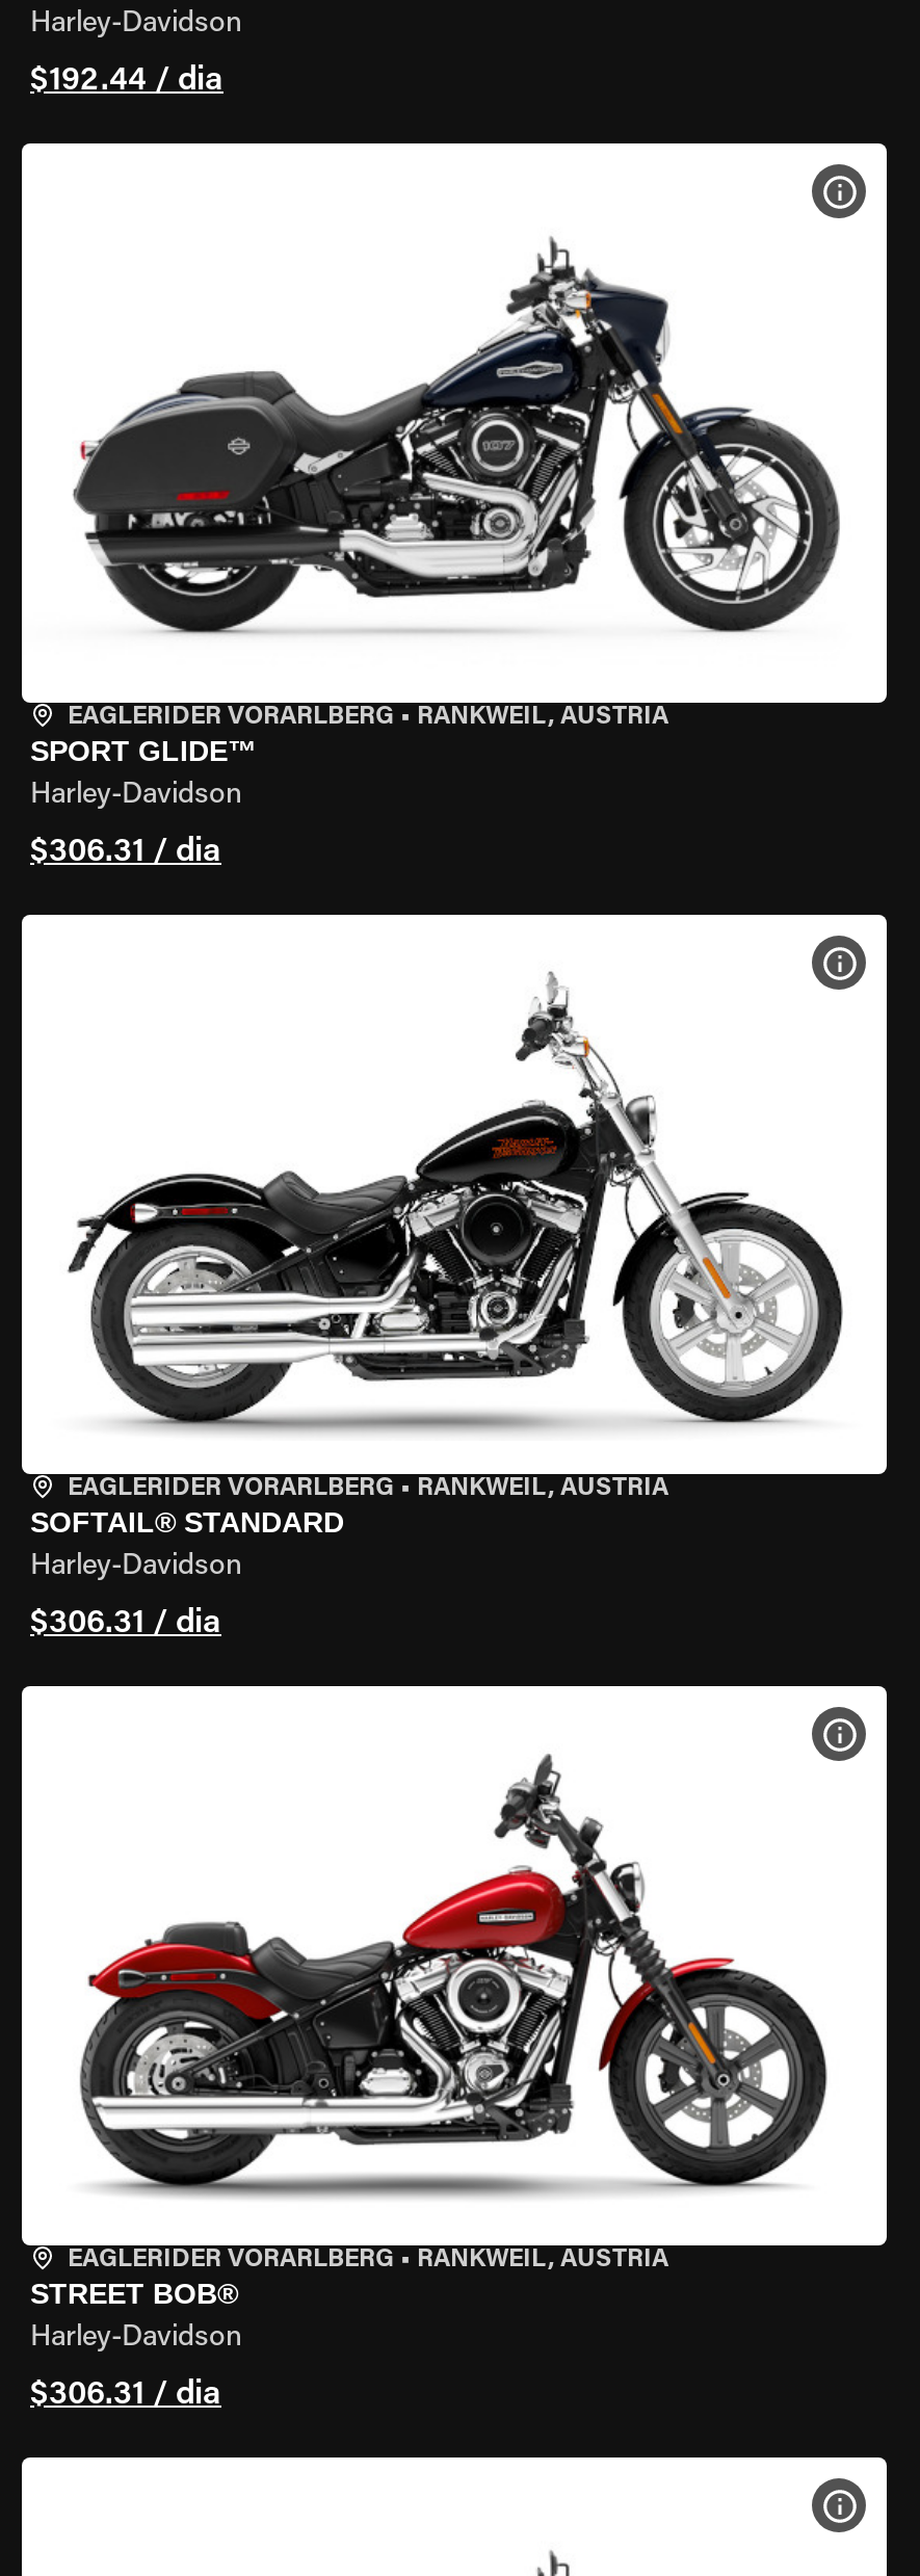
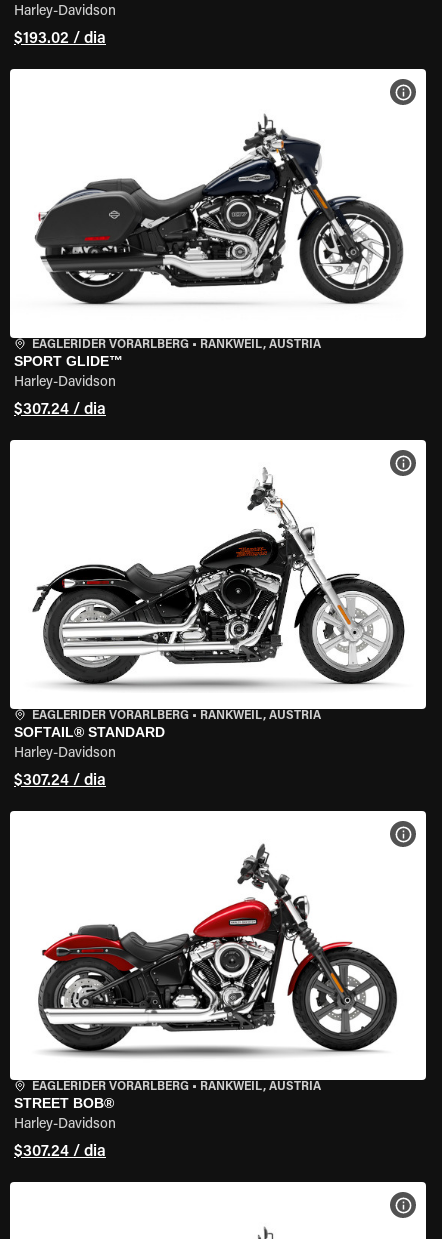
[30,64,224,98] $192.44 / dia -> [14,31,106,47] $193.02 / dia
[30,836,221,869] $306.31 / dia -> [14,402,106,418] $307.24 / dia
[30,1607,221,1640] $306.31 / dia -> [14,773,106,789] $307.24 / dia
[30,2378,221,2412] $306.31 / dia -> [14,1144,106,1160] $307.24 / dia

